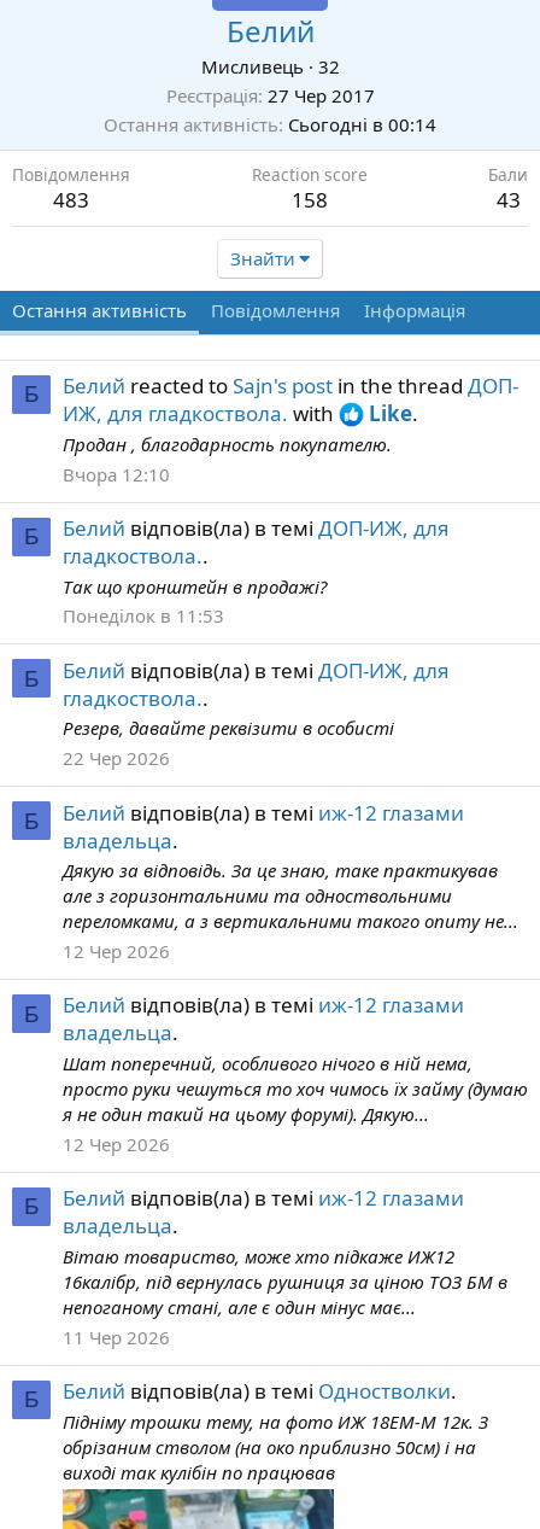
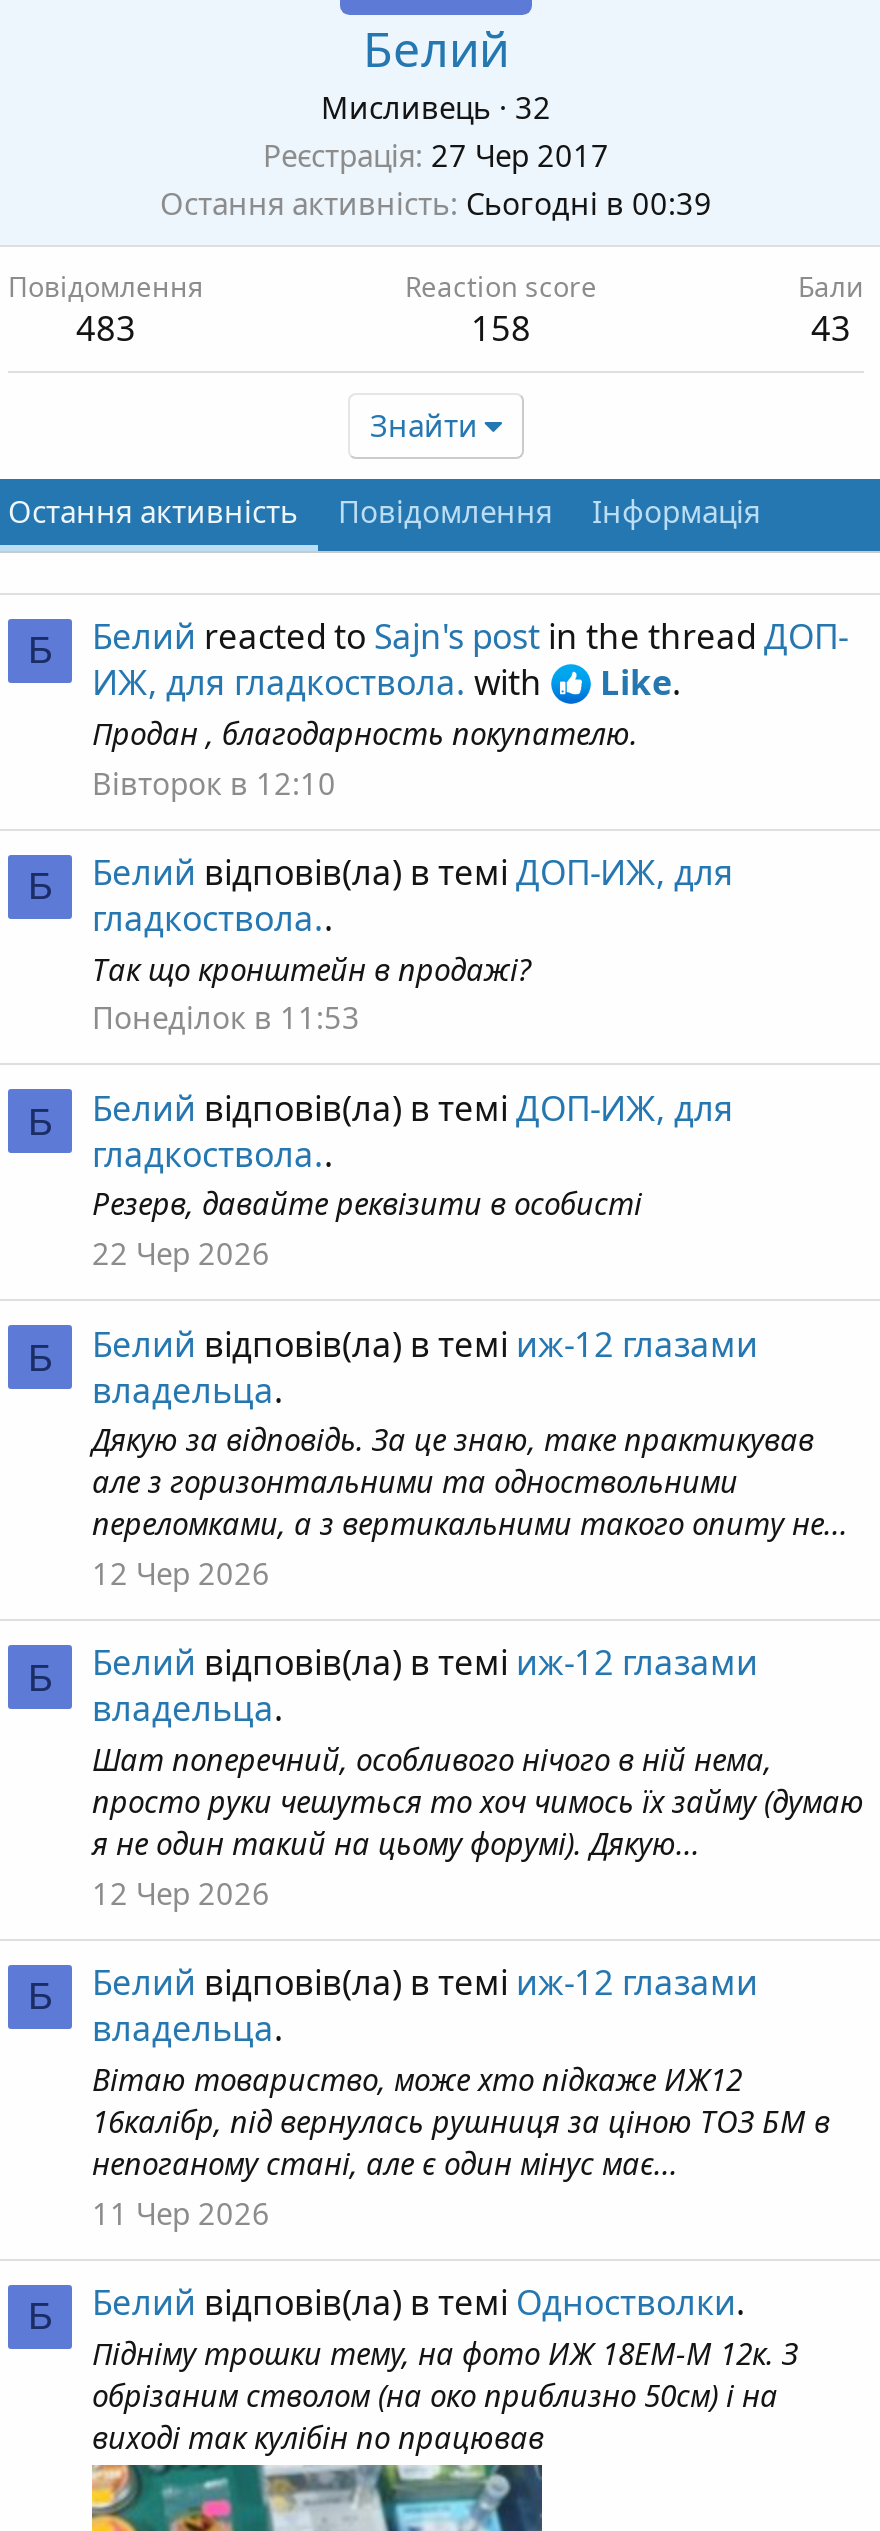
[104,112,436,136] Остання активність Сьогодні в 00:14 -> [160,183,712,223] Остання активність Сьогодні в 00:39
[63,462,170,486] Вчора 12:10 -> [92,762,336,802] Вівторок в 12:10

